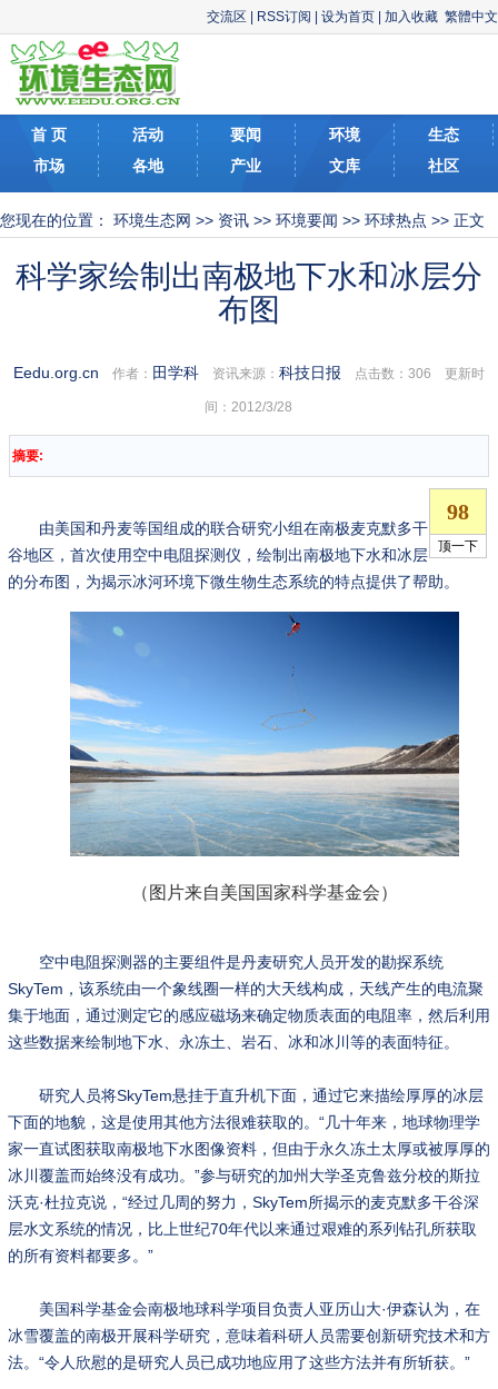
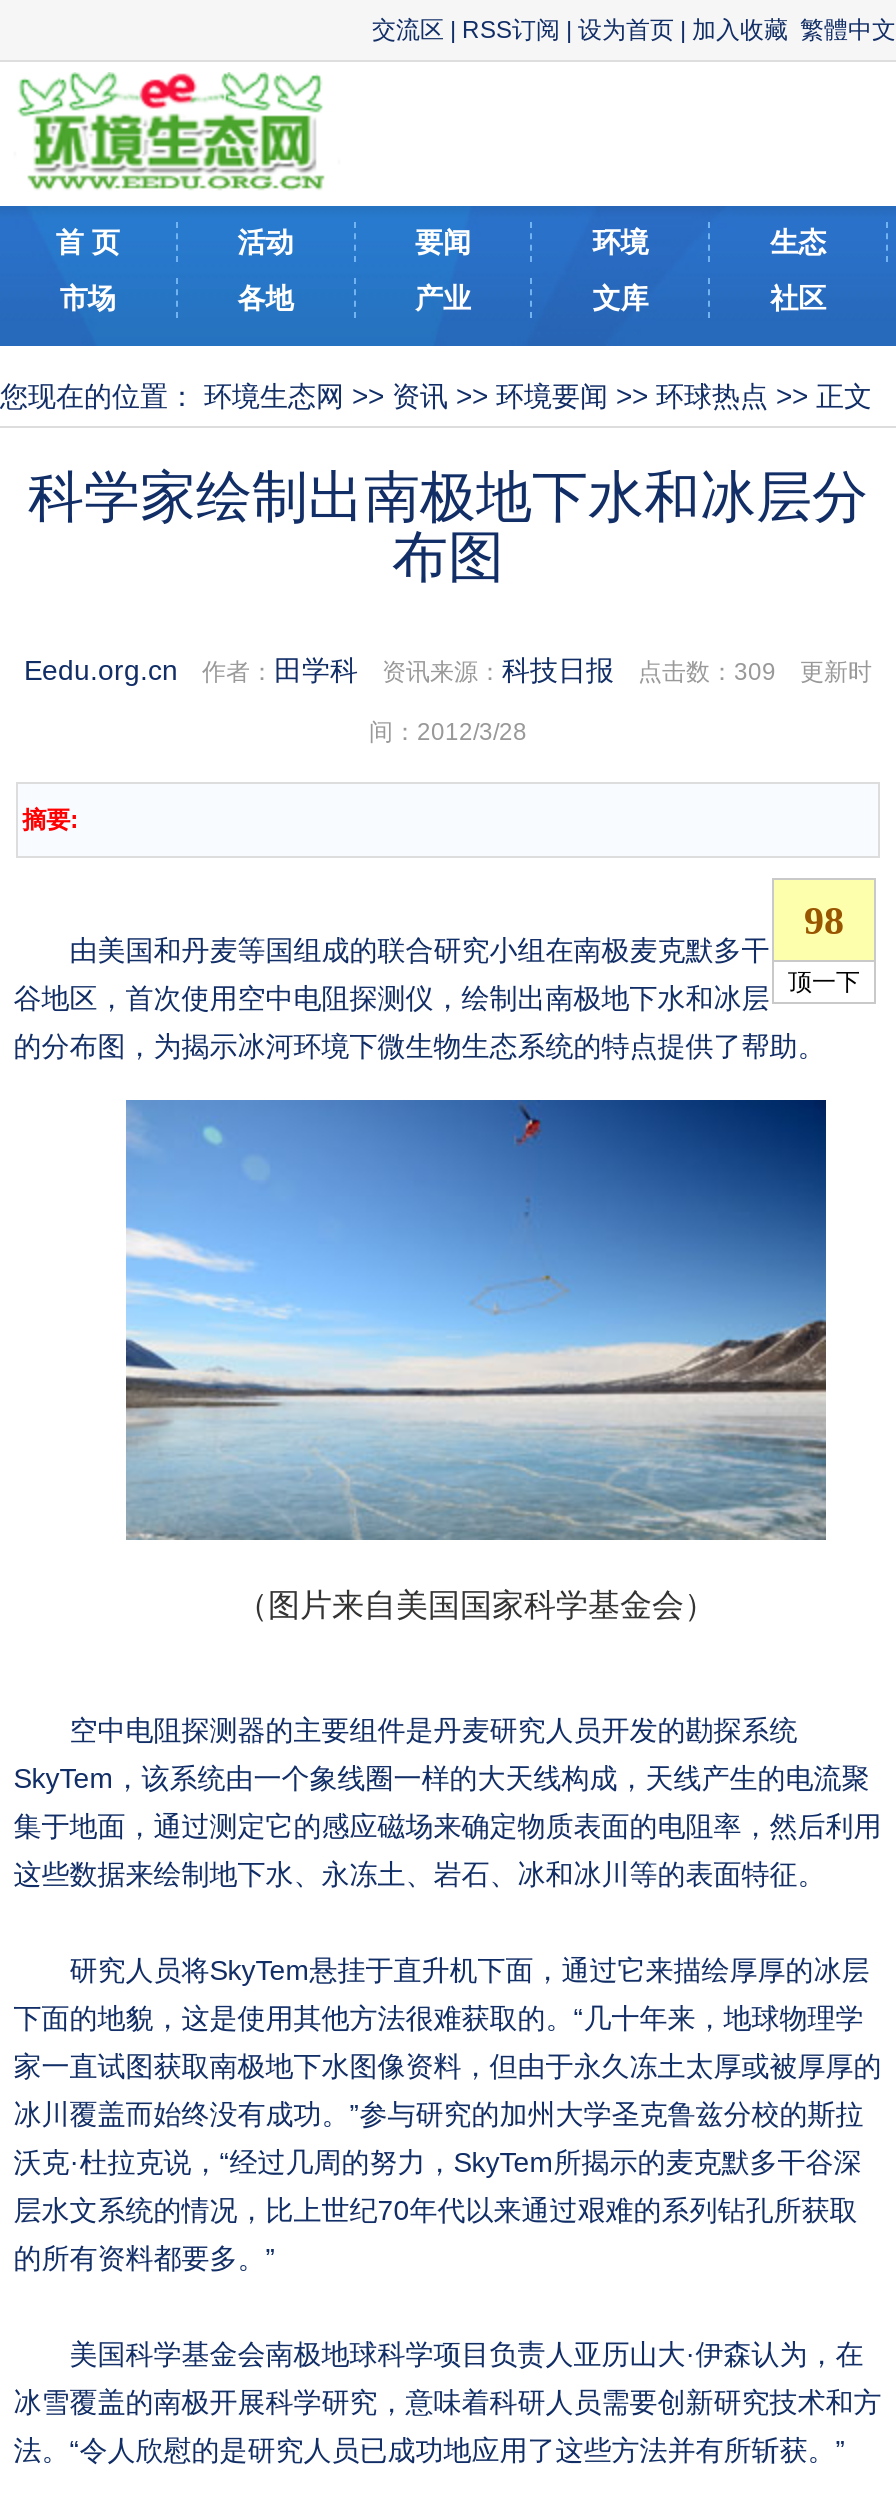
[13,364,485,381] Eedu.org.cn作者：田学科资讯来源：科技日报点击数：306 更新时 -> [24,654,872,686] Eedu.org.cn作者：田学科资讯来源：科技日报点击数：309 更新时

